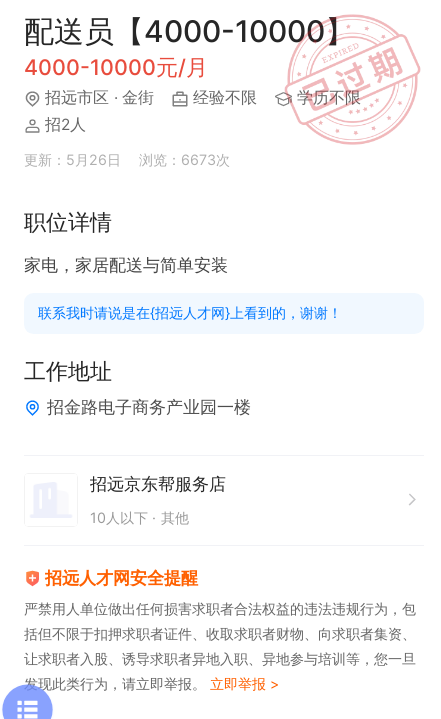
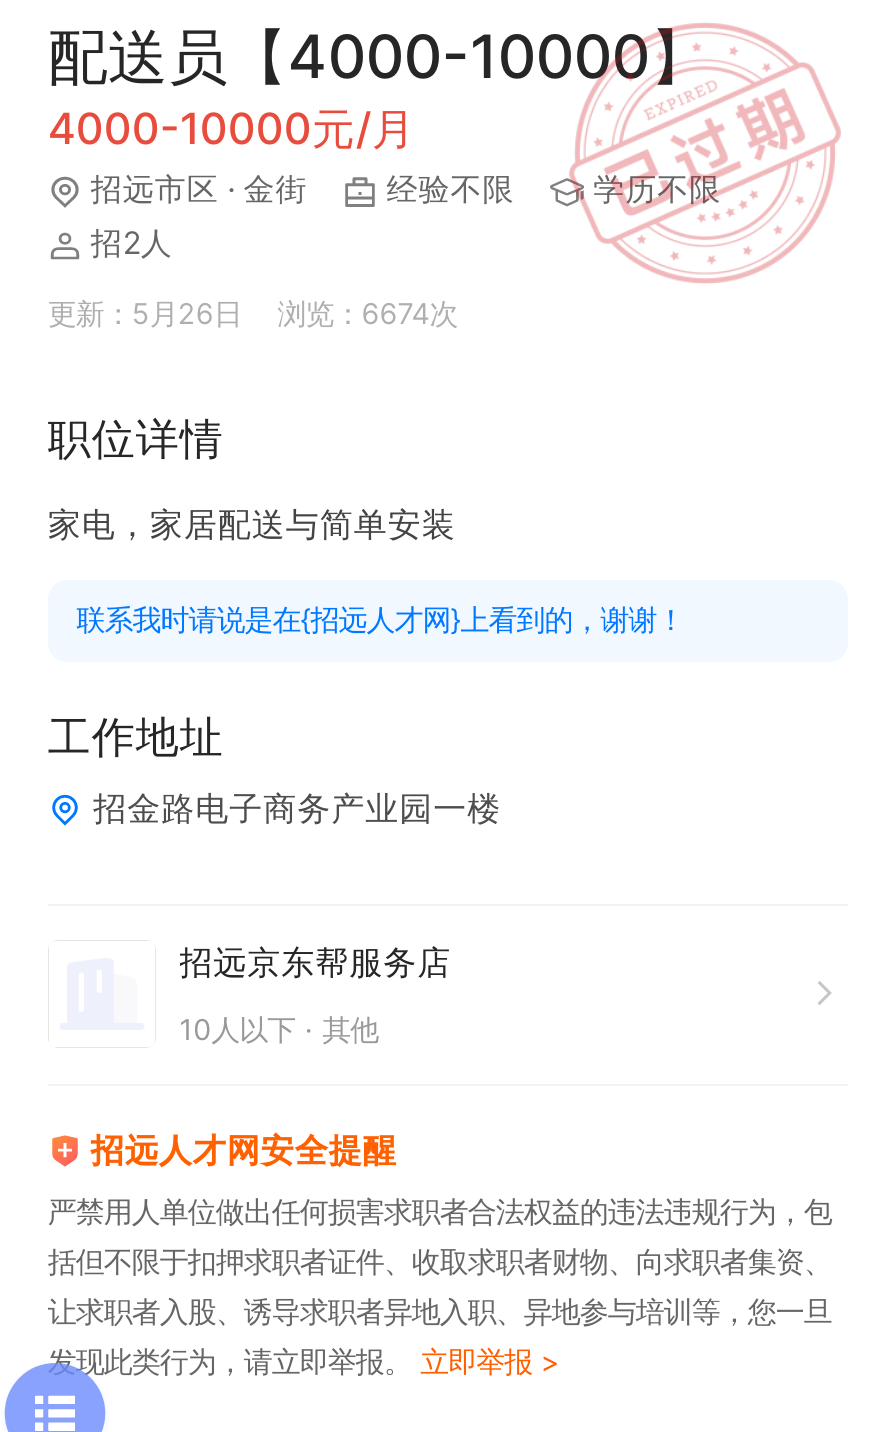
[24,151,230,168] 更新：5月26日 浏览：6673次 -> [48,296,458,330] 更新：5月26日 浏览：6674次

